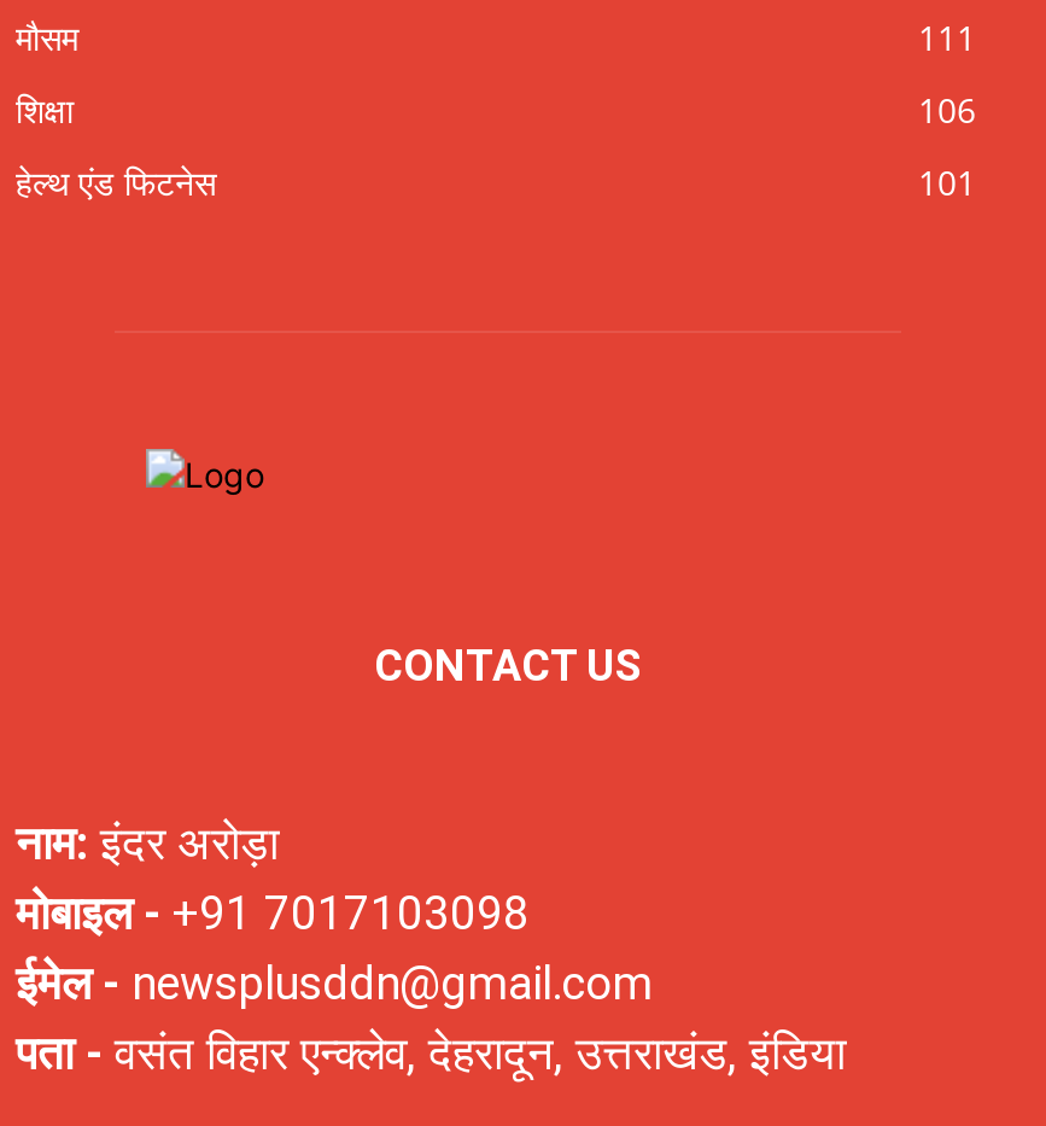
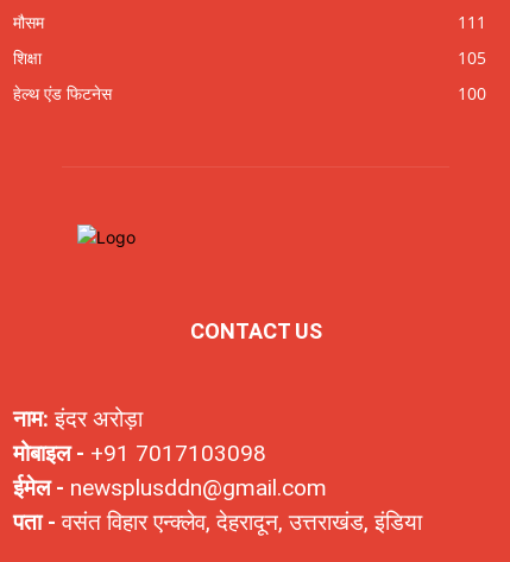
[918,87,976,133] 106 -> [458,46,486,69] 105
[918,159,976,205] 101 -> [458,82,486,105] 100

